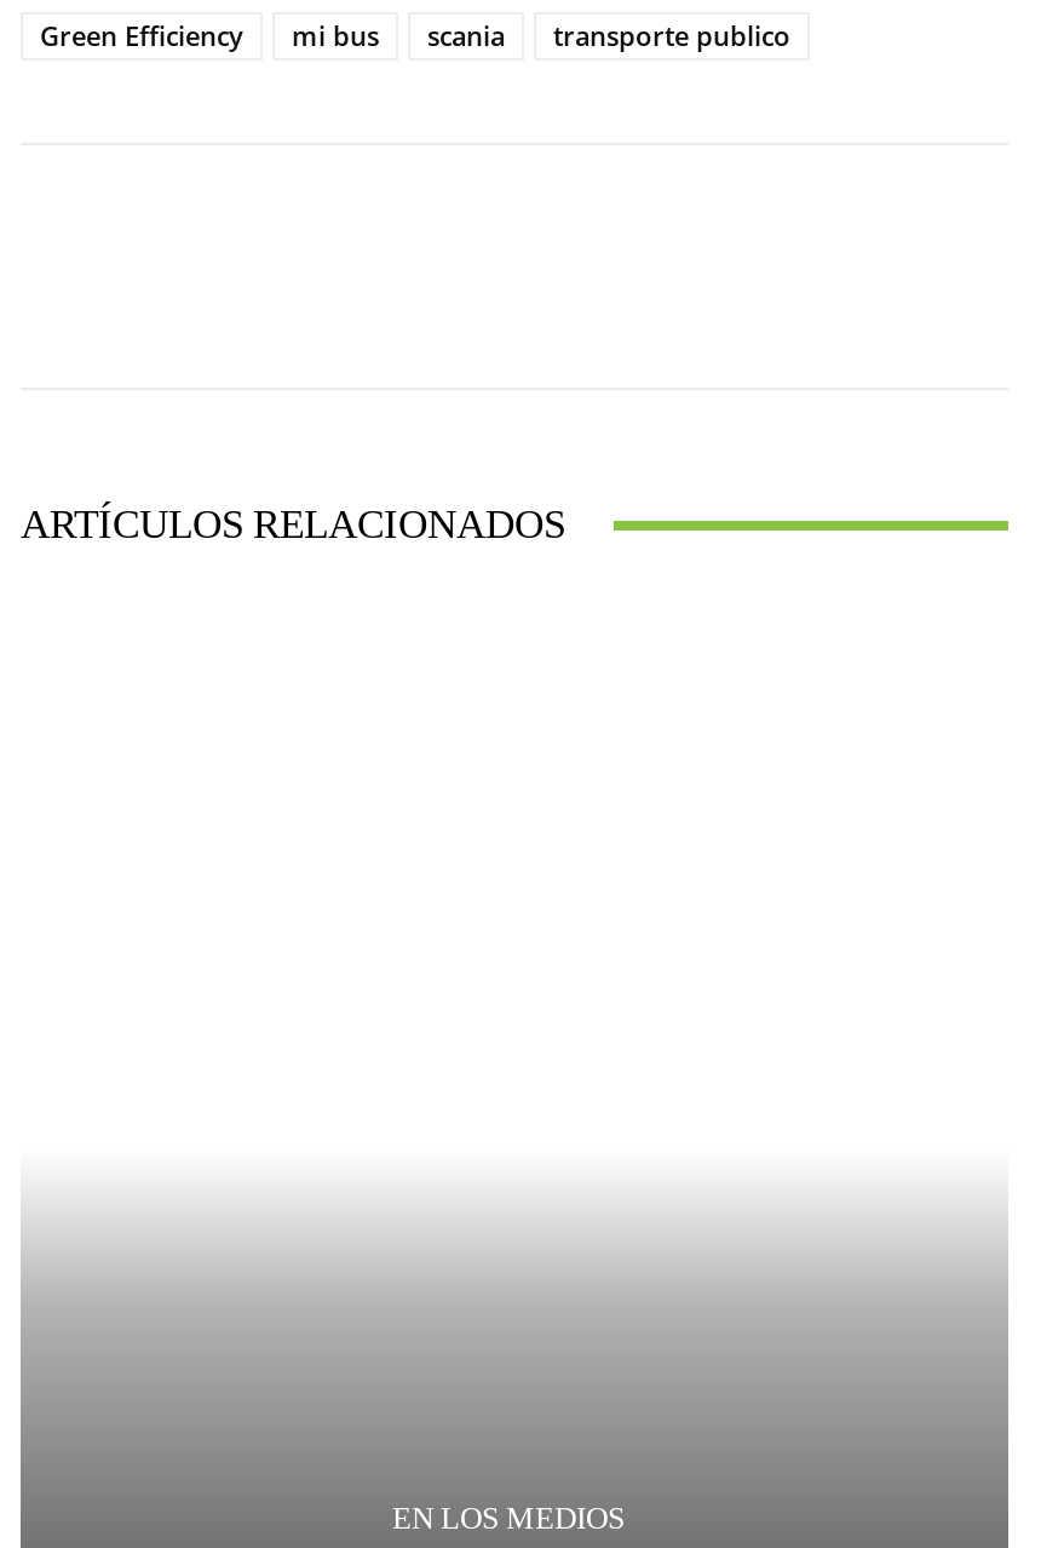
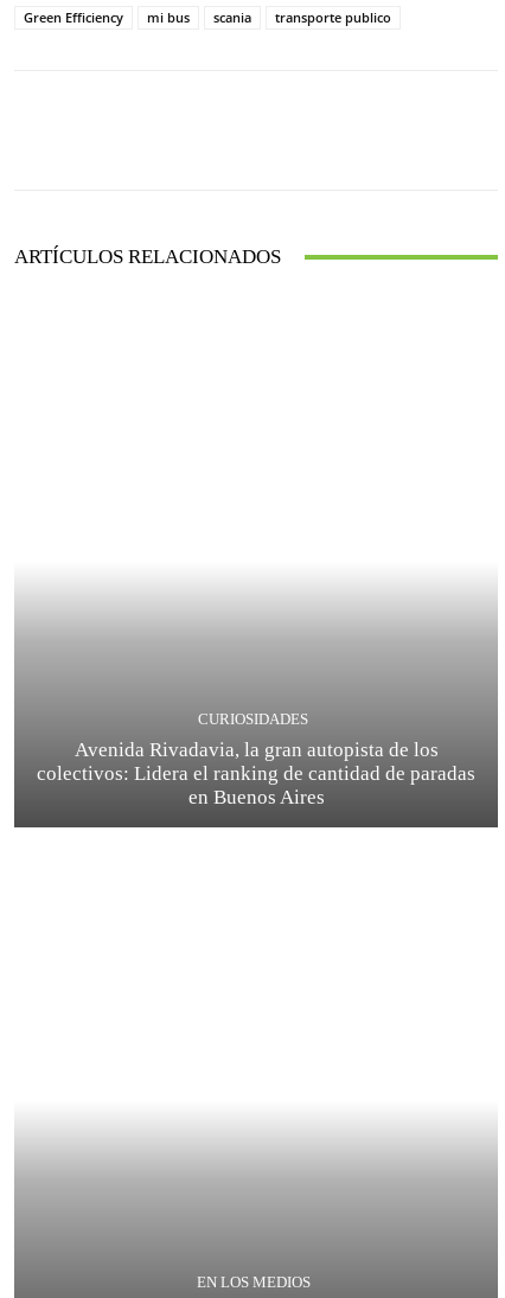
none -> [37,710,475,808] CURIOSIDADES | Avenida Rivadavia, la gran autopista de los | colectivos: Lidera el ranking de cantidad de paradas | en Buenos Aires

